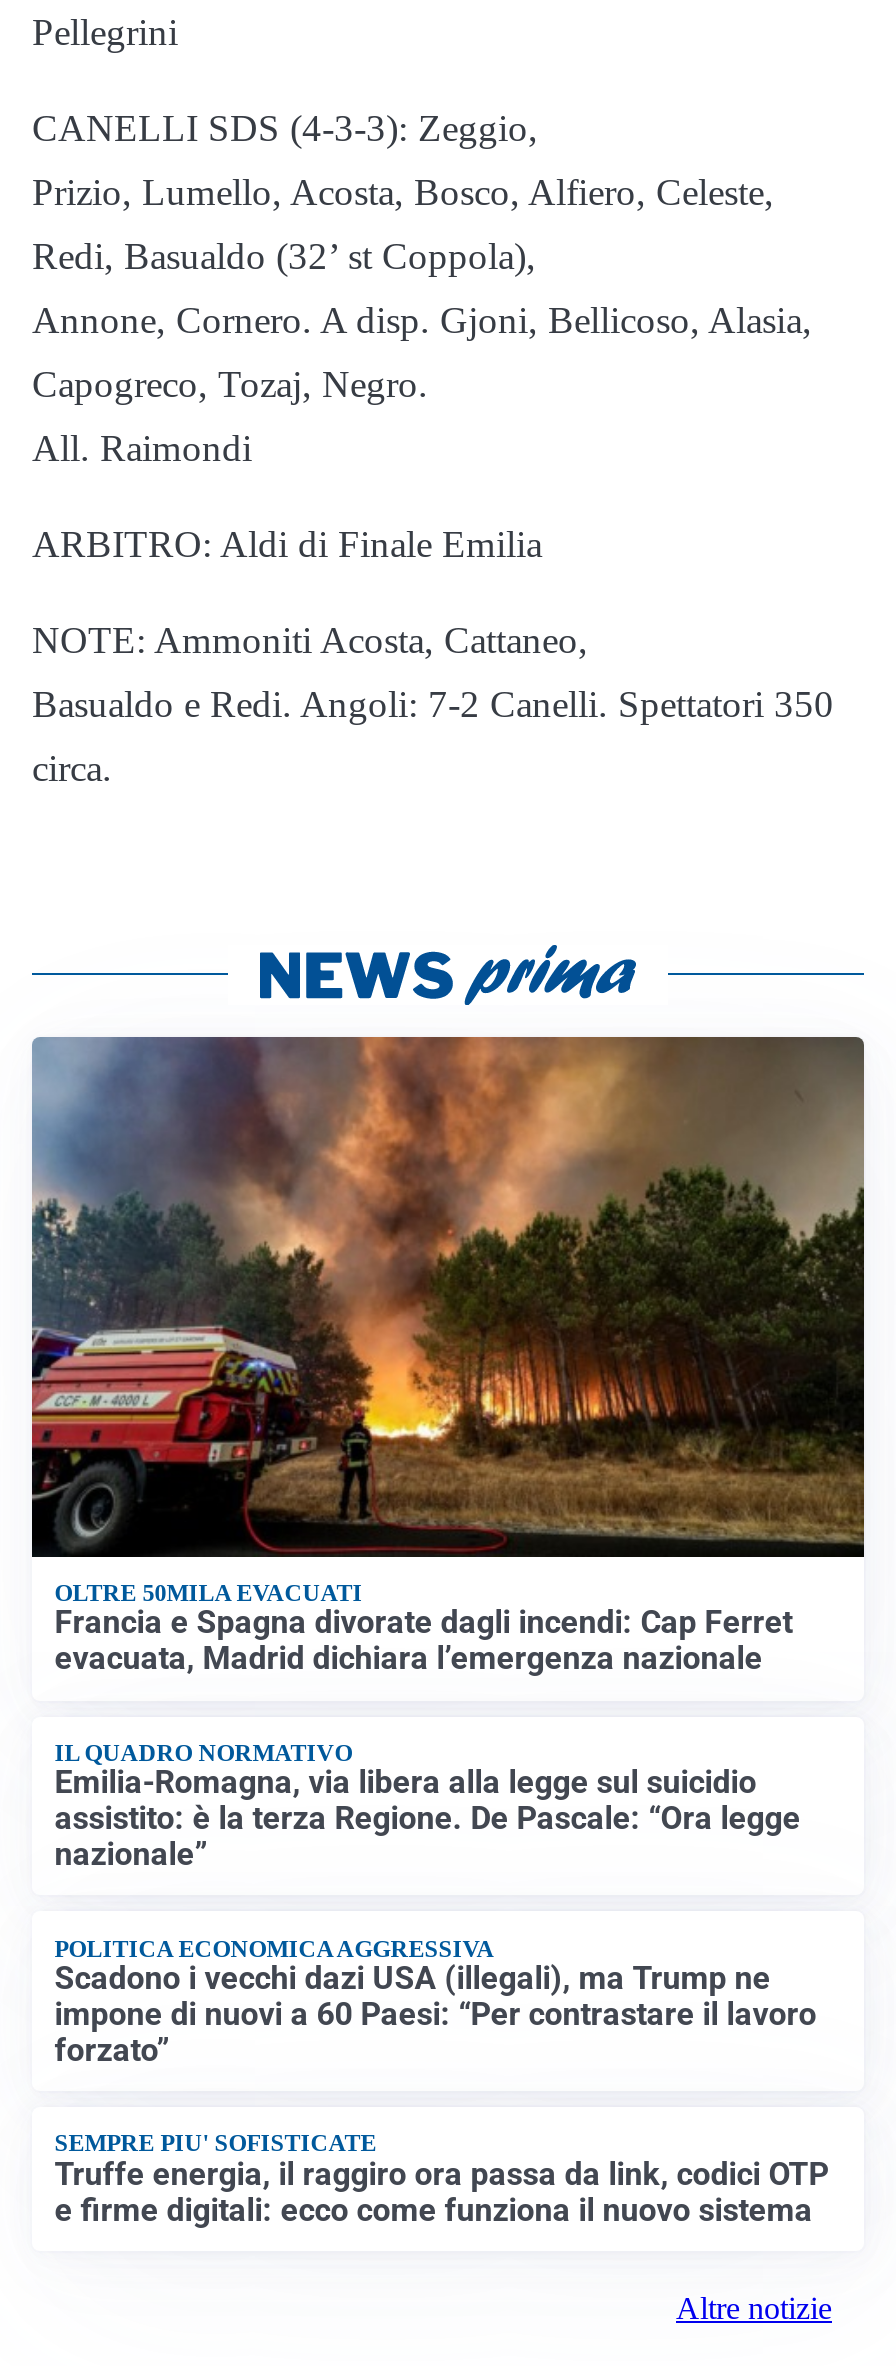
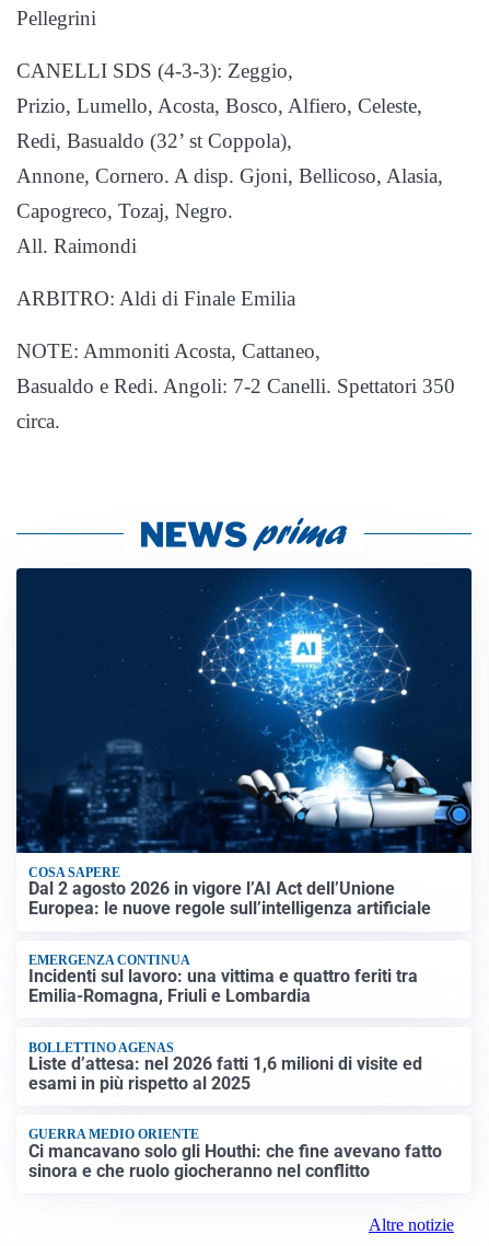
[30,1035,866,1678] [image] | OLTRE 50MILA EVACUATI | Francia e Spagna divorate dagli incendi: Cap Ferret | evacuata, Madrid dichiara l’emergenza nazionale -> [15,567,473,919] [image] | COSA SAPERE | Dal 2 agosto 2026 in vigore l’AI Act dell’Unione | Europea: le nuove regole sull’intelligenza artificiale
[54,1739,800,1873] IL QUADRO NORMATIVO | Emilia-Romagna, via libera alla legge sul suicidio | assistito: è la terza Regione. De Pascale: “Ora legge | nazionale” -> [29,952,418,1006] EMERGENZA CONTINUA | Incidenti sul lavoro: una vittima e quattro feriti tra | Emilia-Romagna, Friuli e Lombardia
[54,1934,816,2069] POLITICA ECONOMICA AGGRESSIVA | Scadono i vecchi dazi USA (illegali), ma Trump ne | impone di nuovi a 60 Paesi: “Per contrastare il lavoro | forzato” -> [29,1040,422,1094] BOLLETTINO AGENAS | Liste d’attesa: nel 2026 fatti 1,6 milioni di visite ed | esami in più rispetto al 2025
[54,2130,828,2228] SEMPRE PIU' SOFISTICATE | Truffe energia, il raggiro ora passa da link, codici OTP | e firme digitali: ecco come funziona il nuovo sistema -> [29,1127,442,1181] GUERRA MEDIO ORIENTE | Ci mancavano solo gli Houthi: che fine avevano fatto | sinora e che ruolo giocheranno nel conflitto

